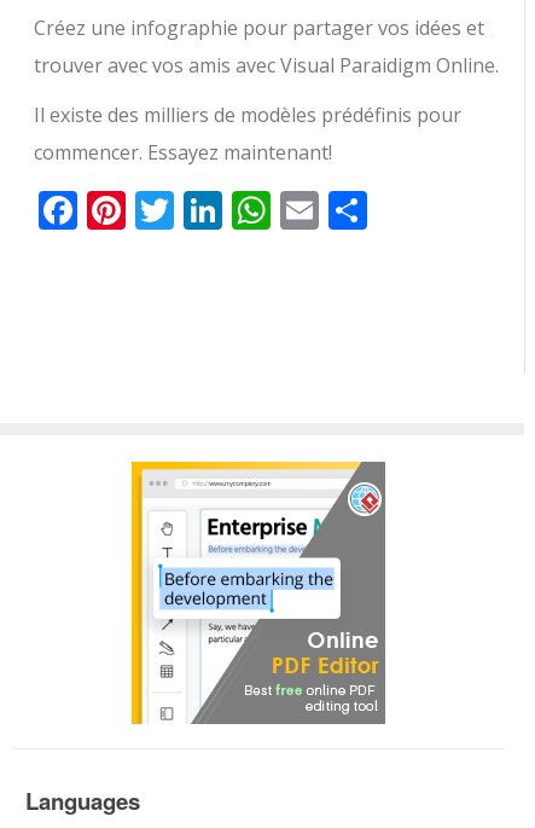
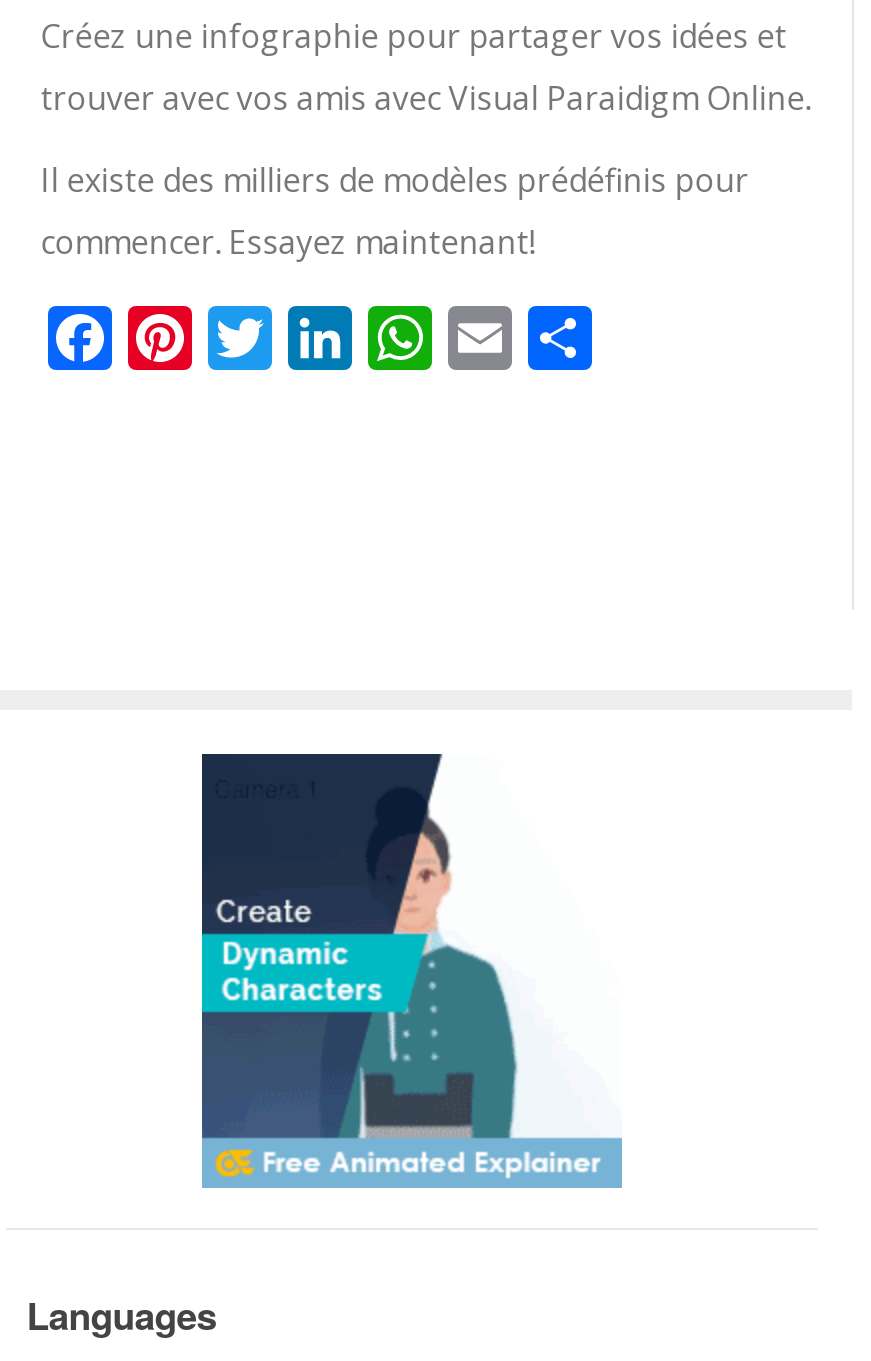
[130,461,386,725] [image] -> [200,752,622,1190] [image]

